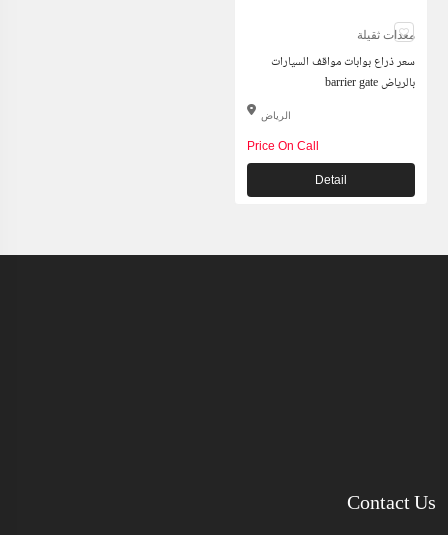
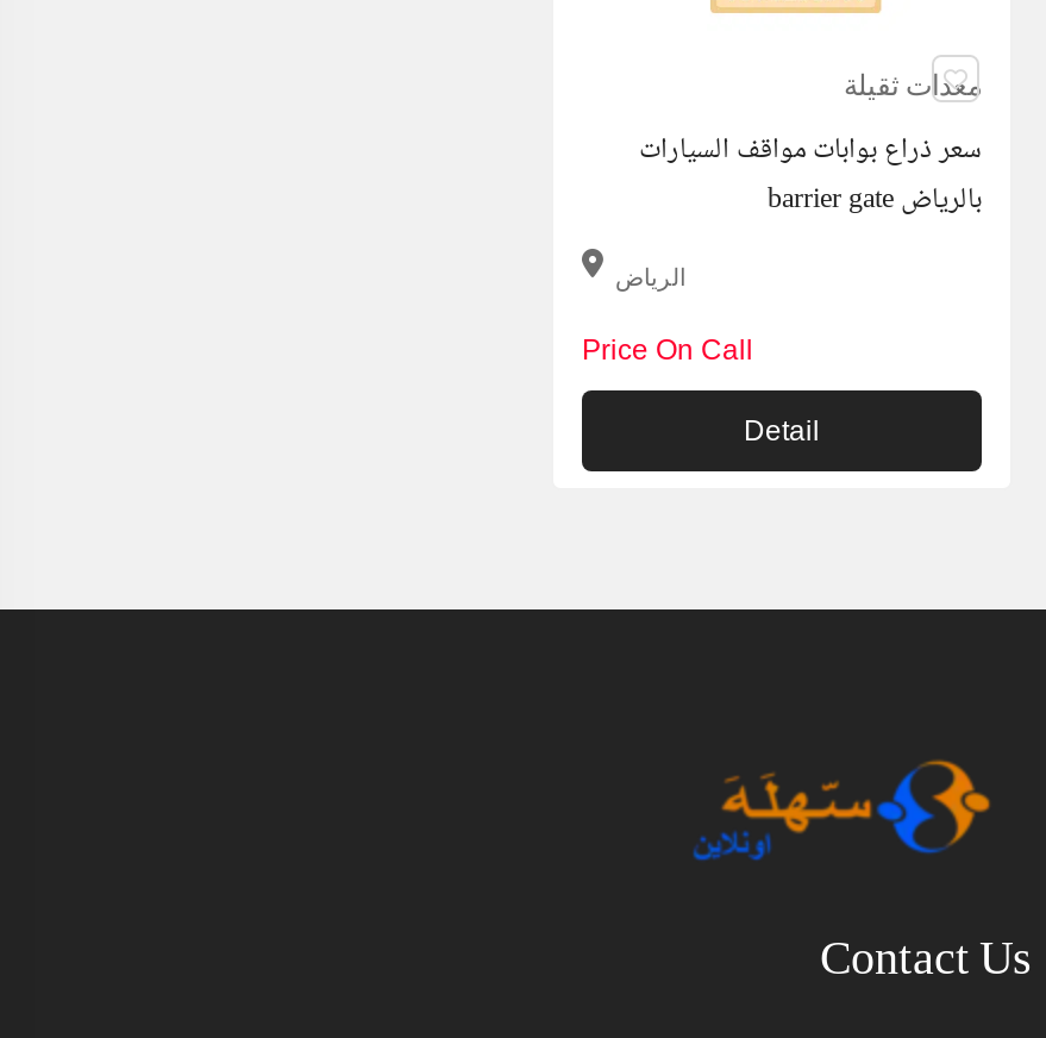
none -> [691,759,991,862] [image]

